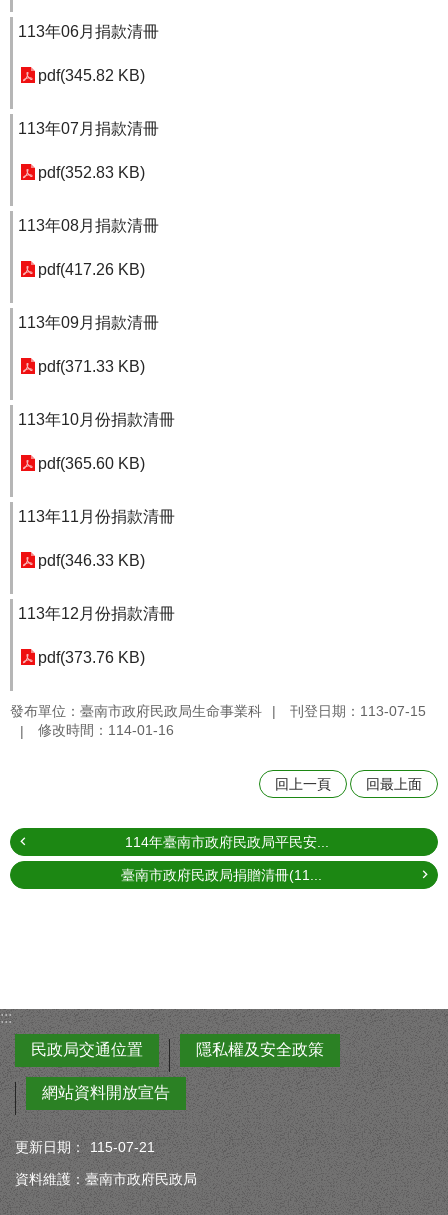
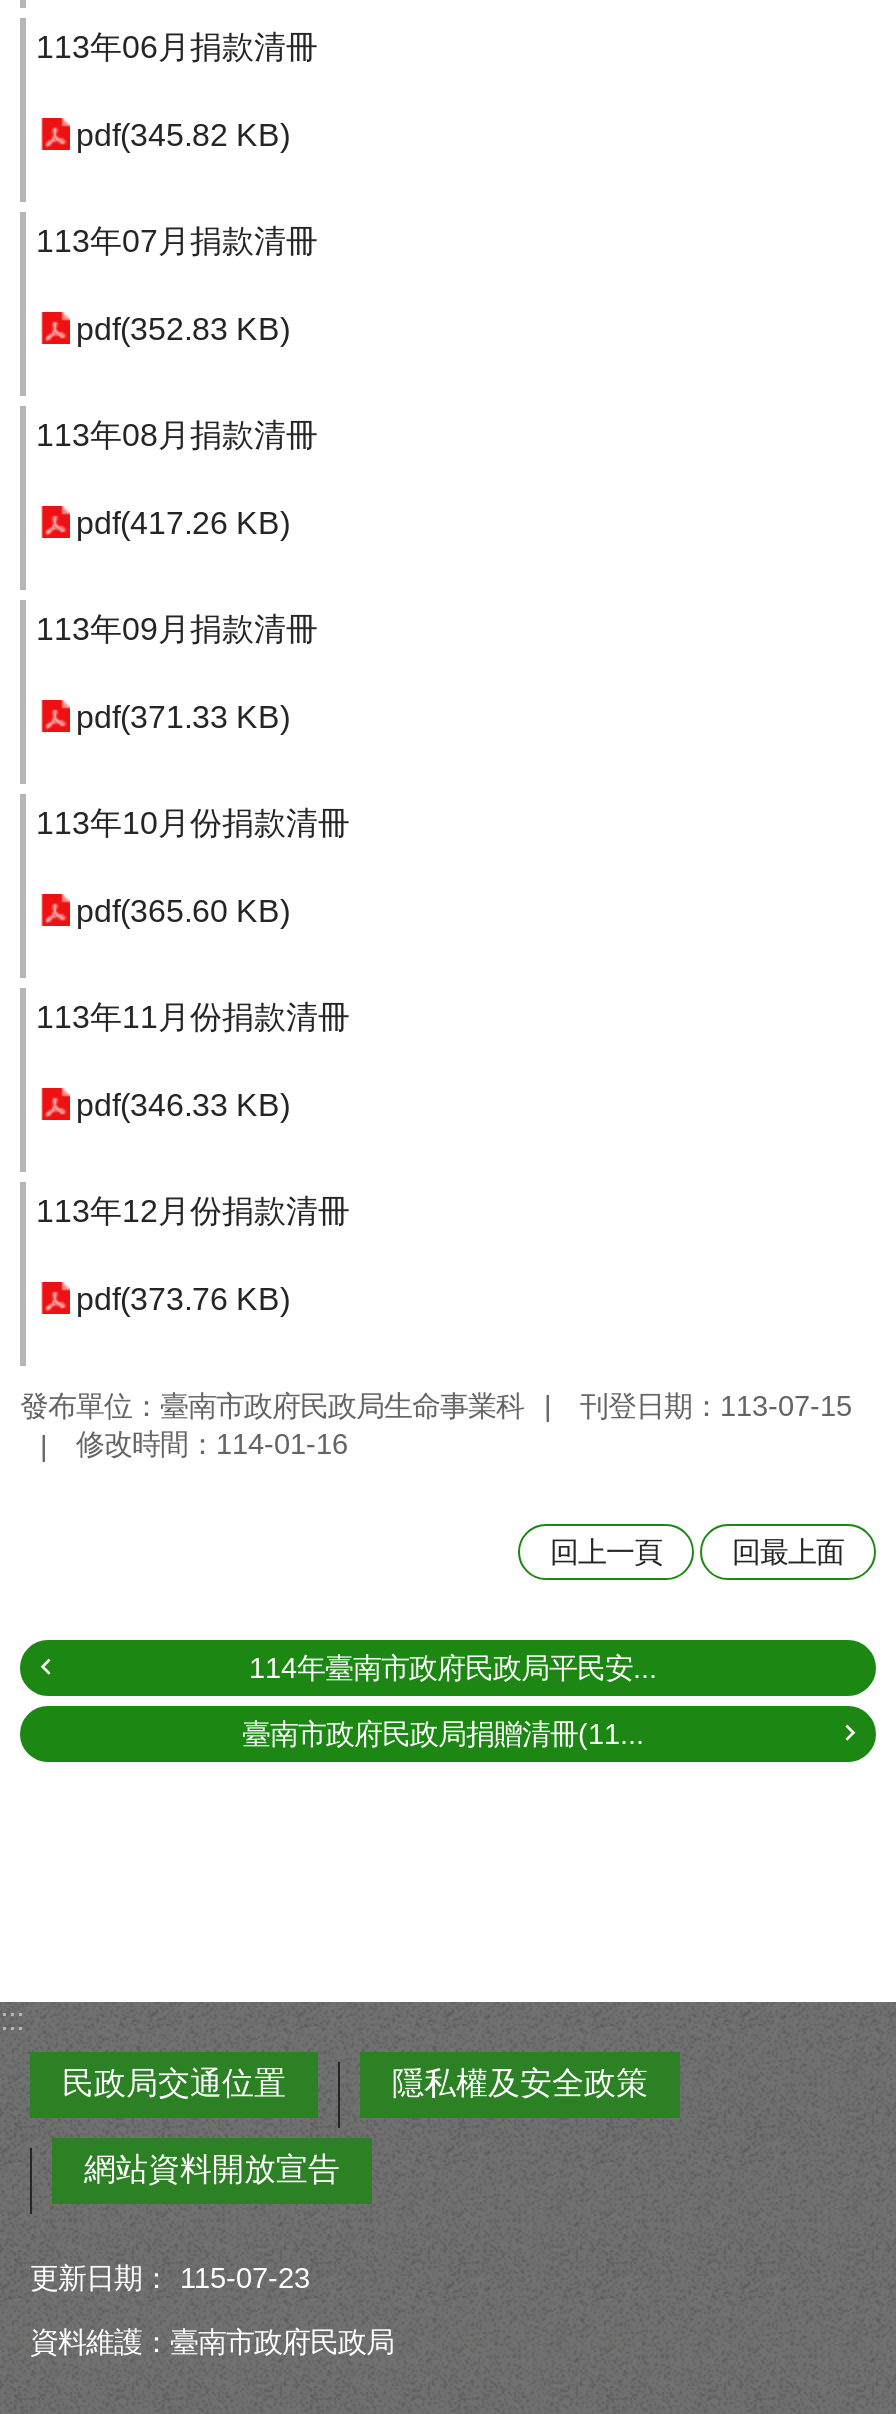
[15,1139,155,1155] 更新日期： 115-07-21 -> [30,2263,310,2295] 更新日期： 115-07-23

